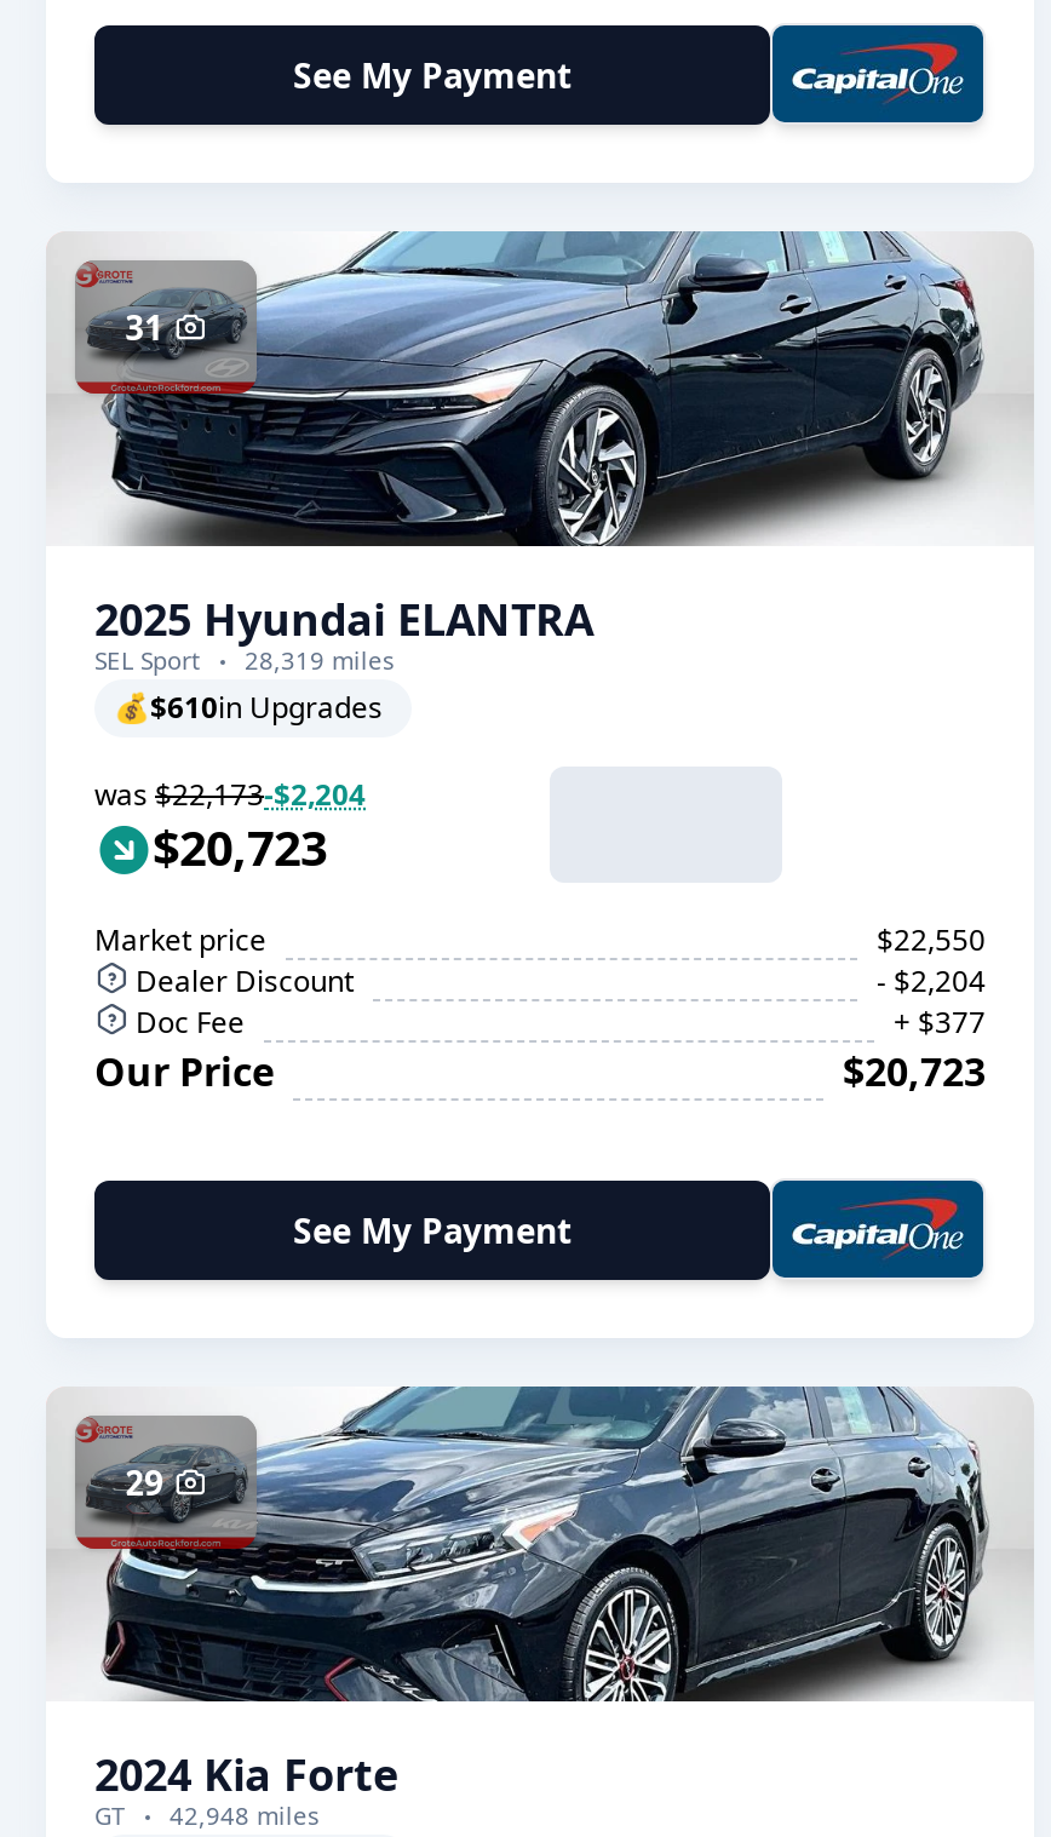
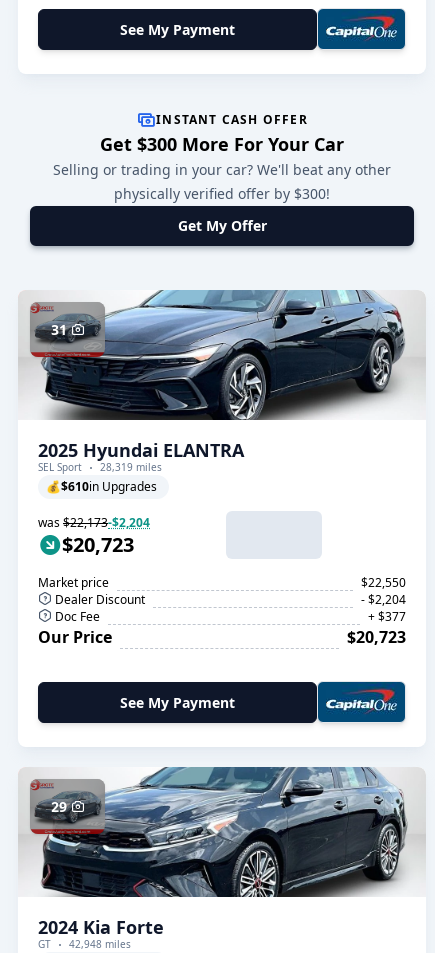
none -> [53,111,391,235] INSTANT CASH OFFER | Get $300 More For Your Car | Selling or trading in your car? We'll beat any other | physically verified offer by $300! | Get My Offer

